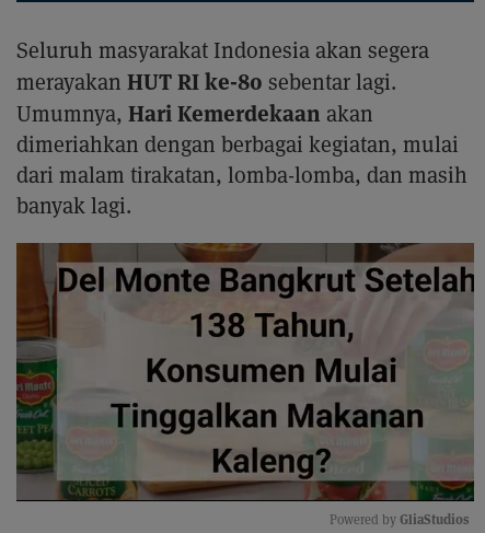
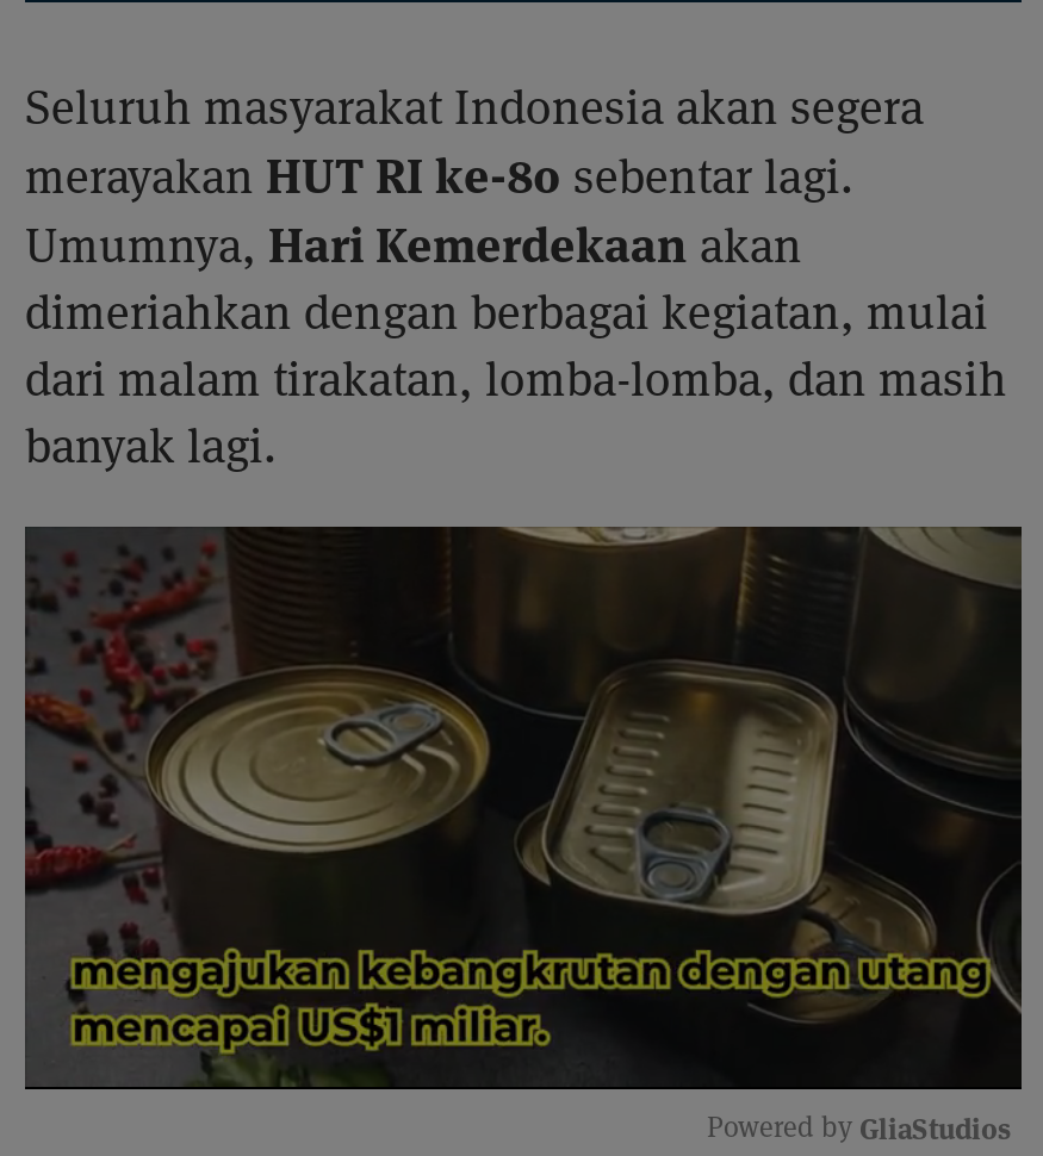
[15,242,475,501] [image] -> [23,524,1024,1089] [image]

